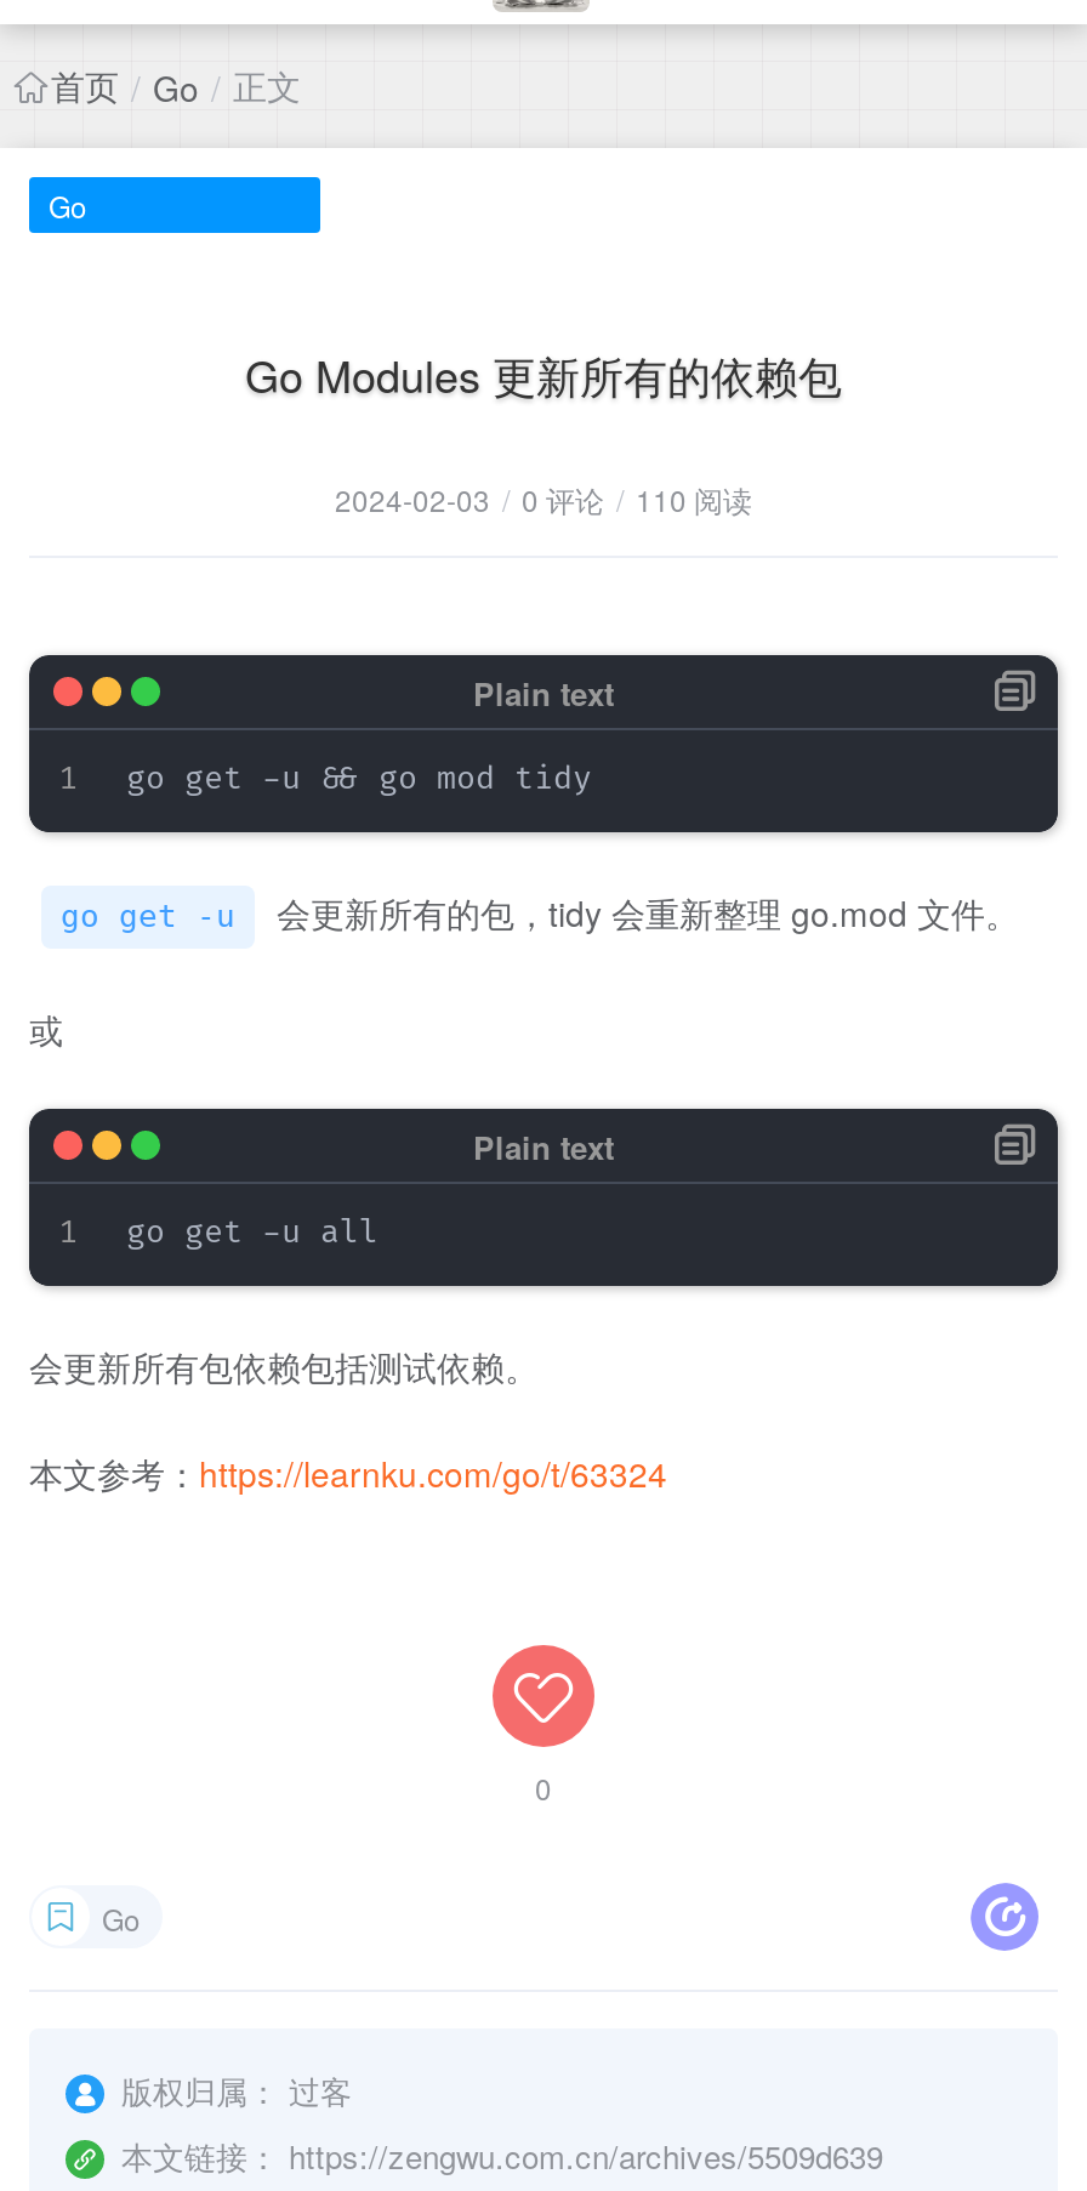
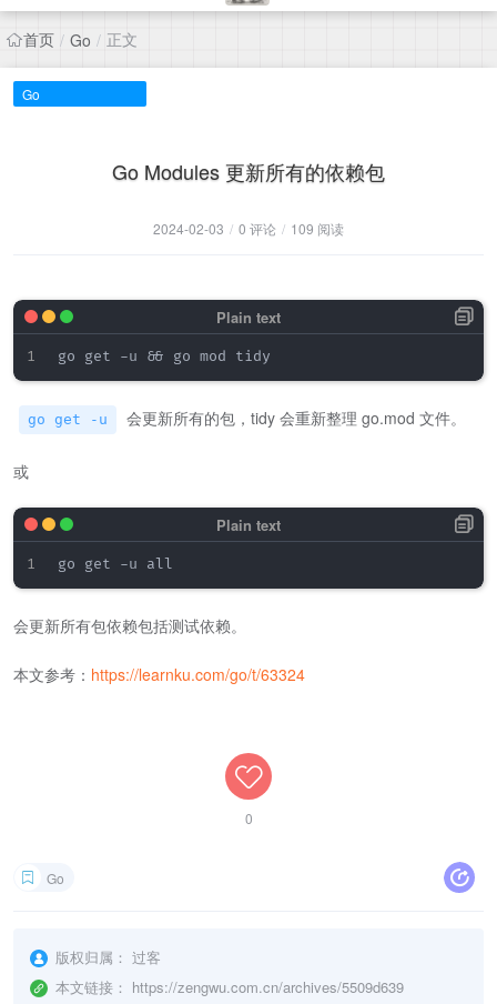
[335,478,752,519] 2024-02-03 / 0 评论 / 110 阅读 -> [153,219,344,238] 2024-02-03 / 0 评论 / 109 阅读

